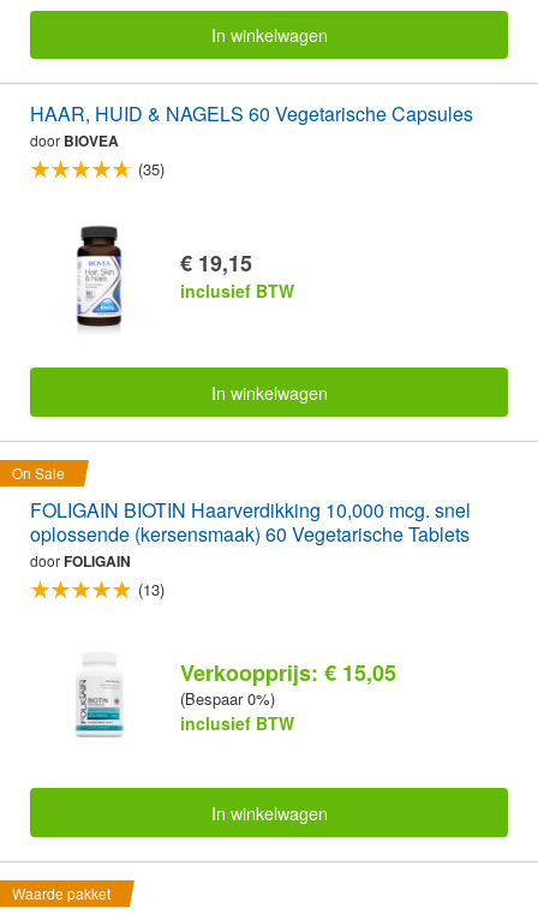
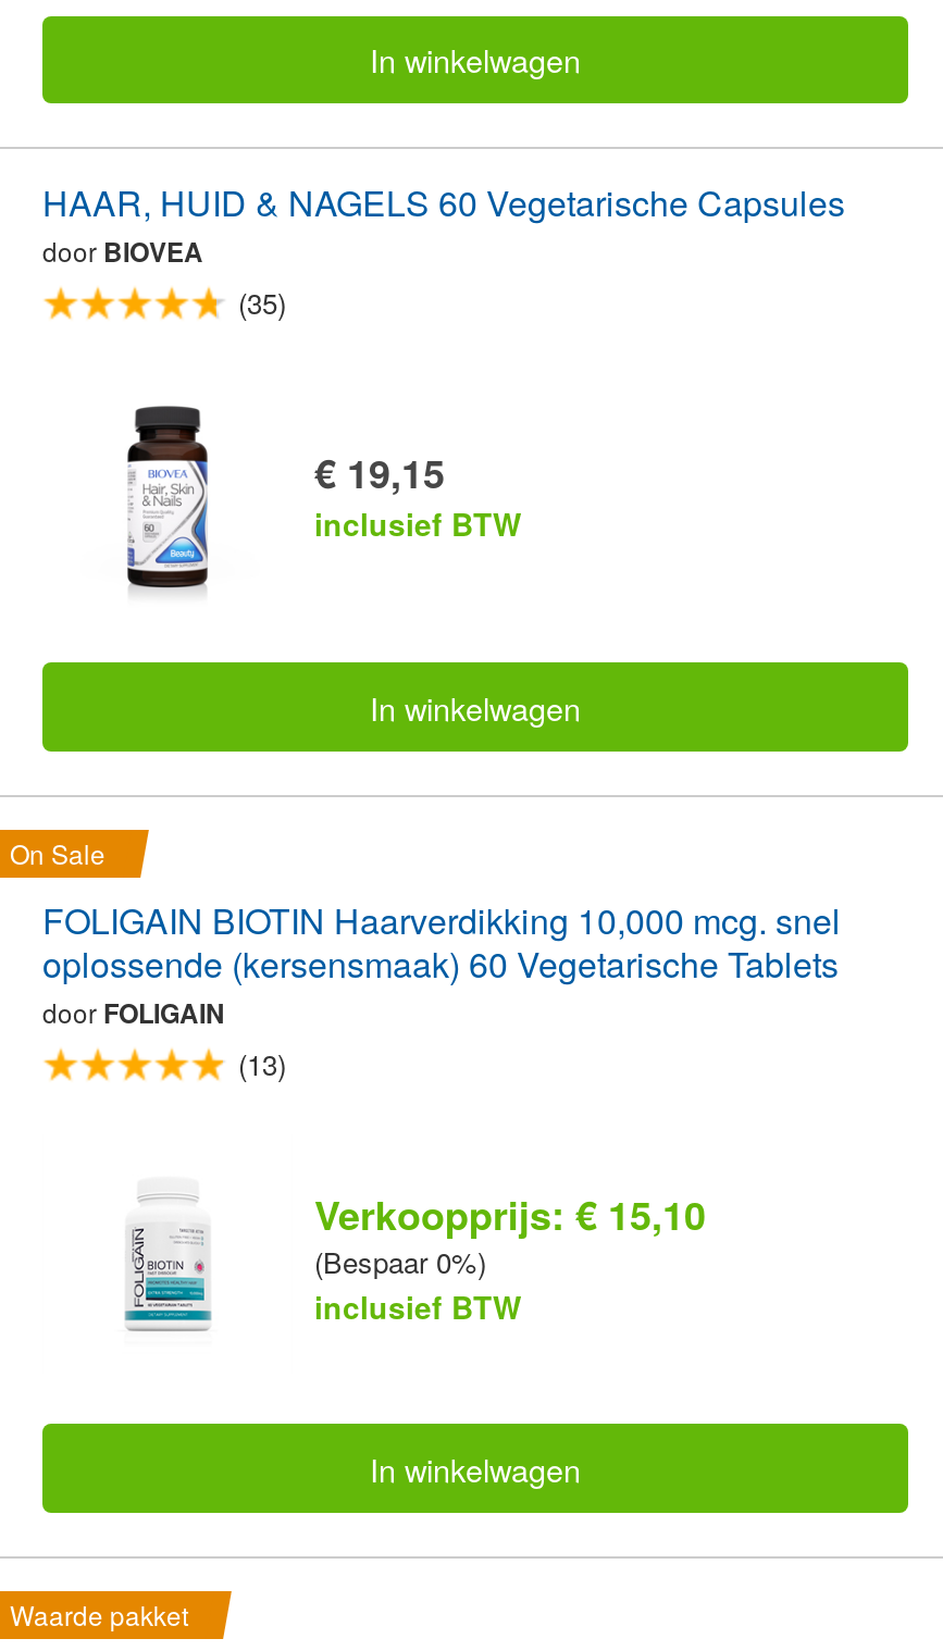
[180,656,396,688] Verkoopprijs: € 15,05 -> [314,1186,706,1242] Verkoopprijs: € 15,10

